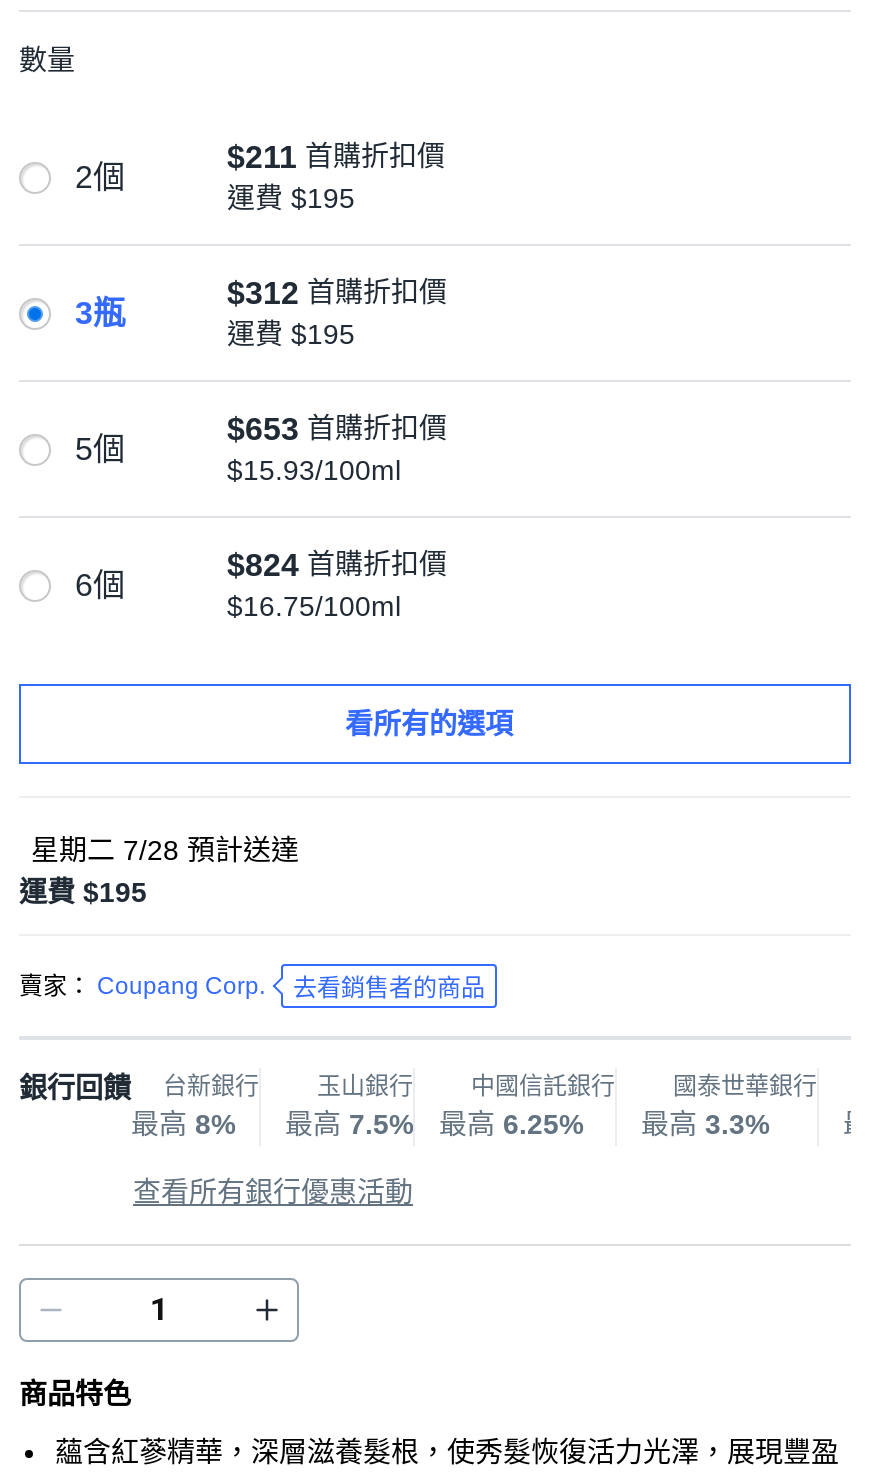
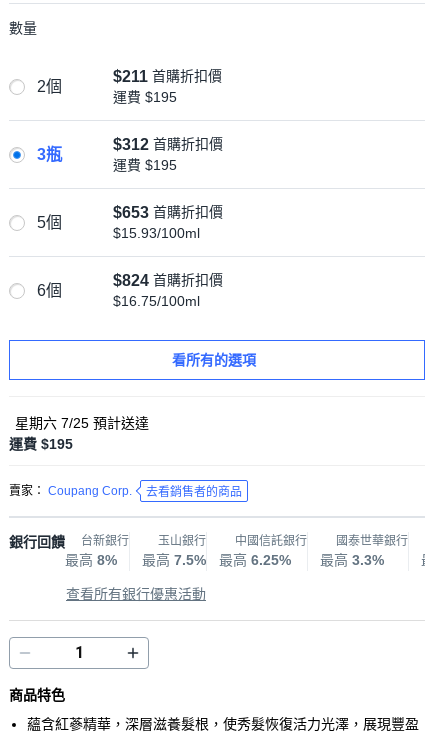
[31,834,299,866] 星期二 7/28預計送達 -> [15,415,149,431] 星期六 7/25預計送達

